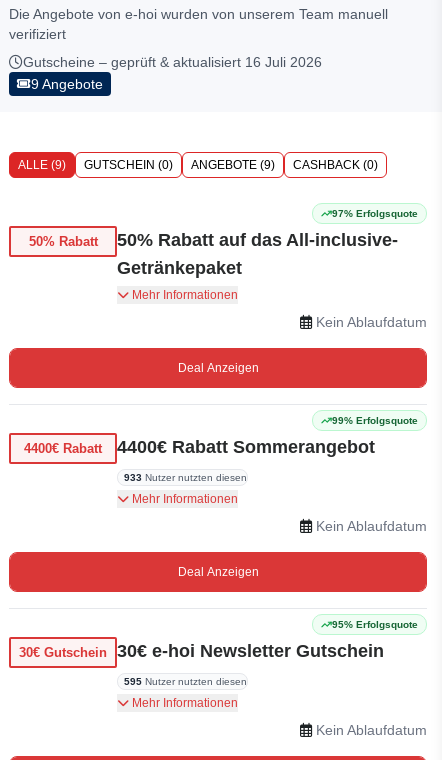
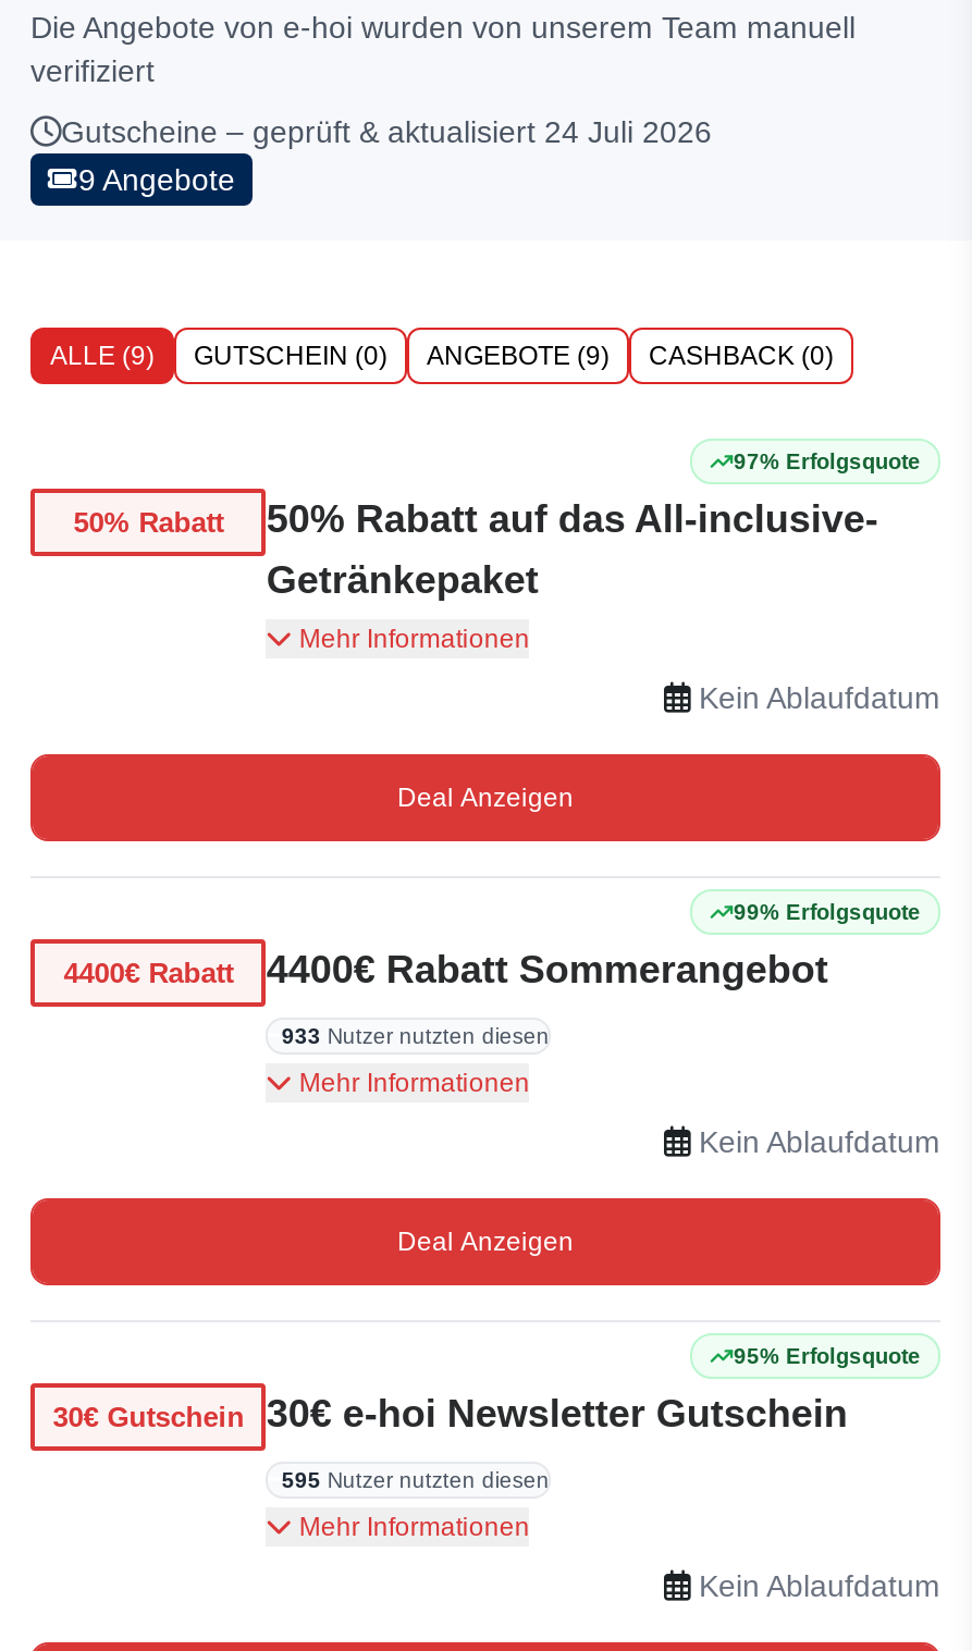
[23,54,322,70] Gutscheine – geprüft & aktualisiert 16 Juli 2026 -> [61,114,712,149] Gutscheine – geprüft & aktualisiert 24 Juli 2026

